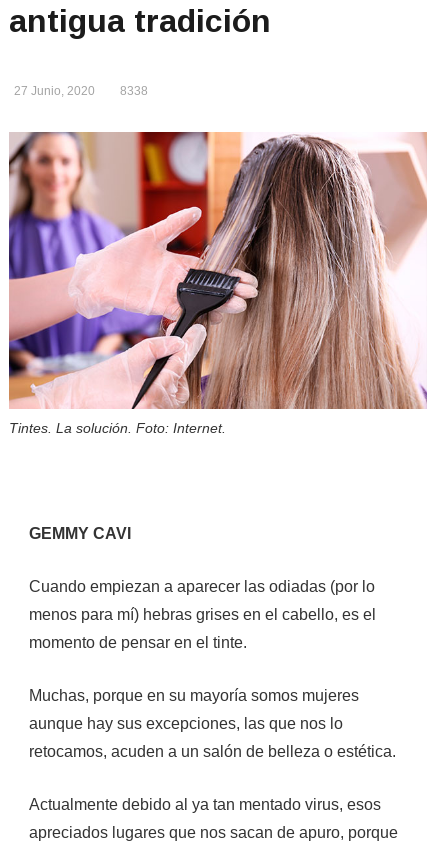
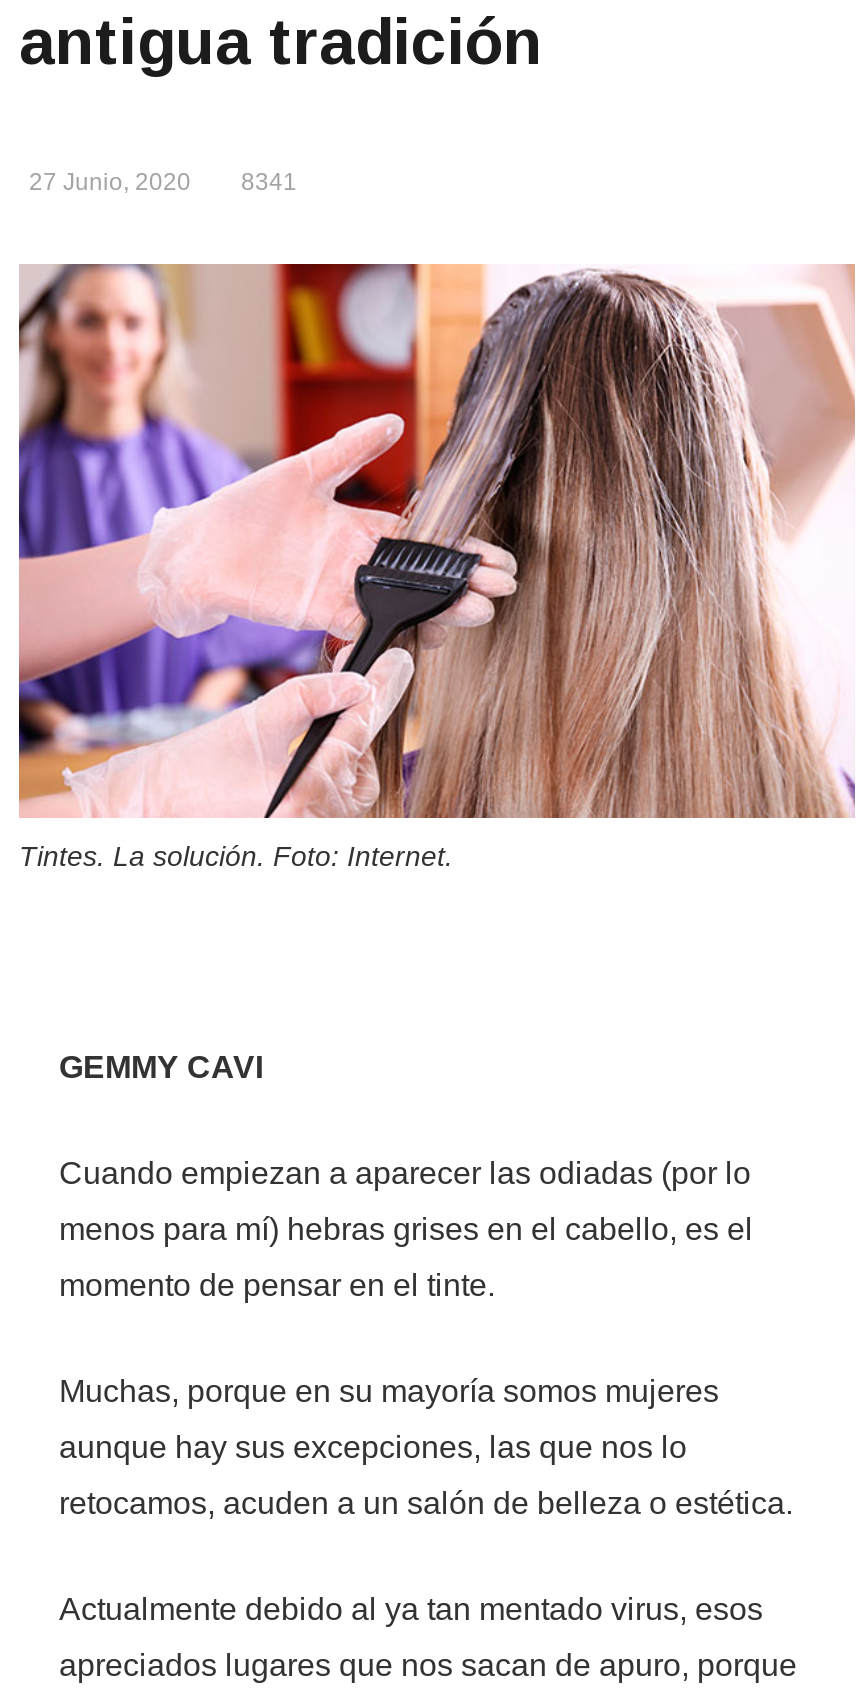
[14,84,148,98] 27 Junio, 2020 8338 -> [29,168,297,196] 27 Junio, 2020 8341

